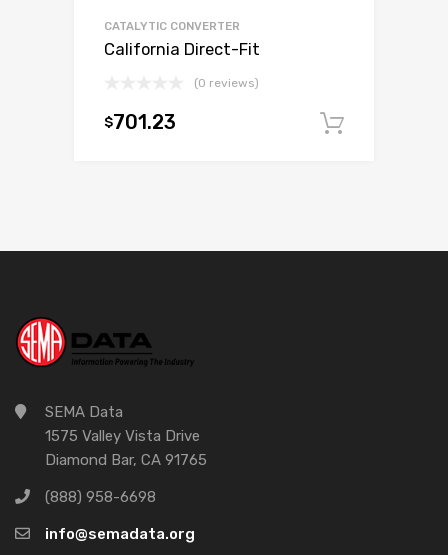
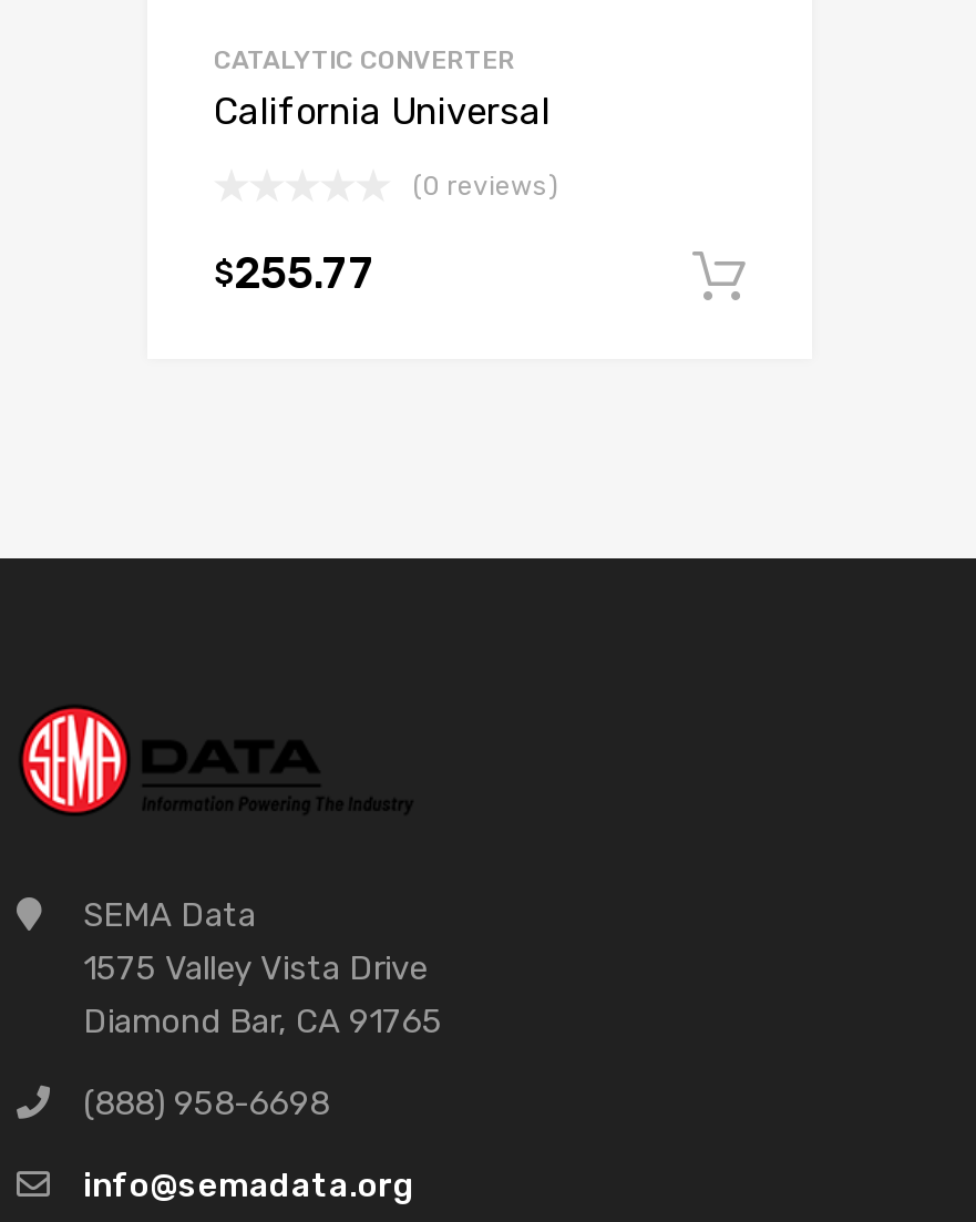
[104,40,260,59] California Direct-Fit -> [214,90,551,132] California Universal
[104,111,176,134] $701.23 -> [214,248,376,298] $255.77

